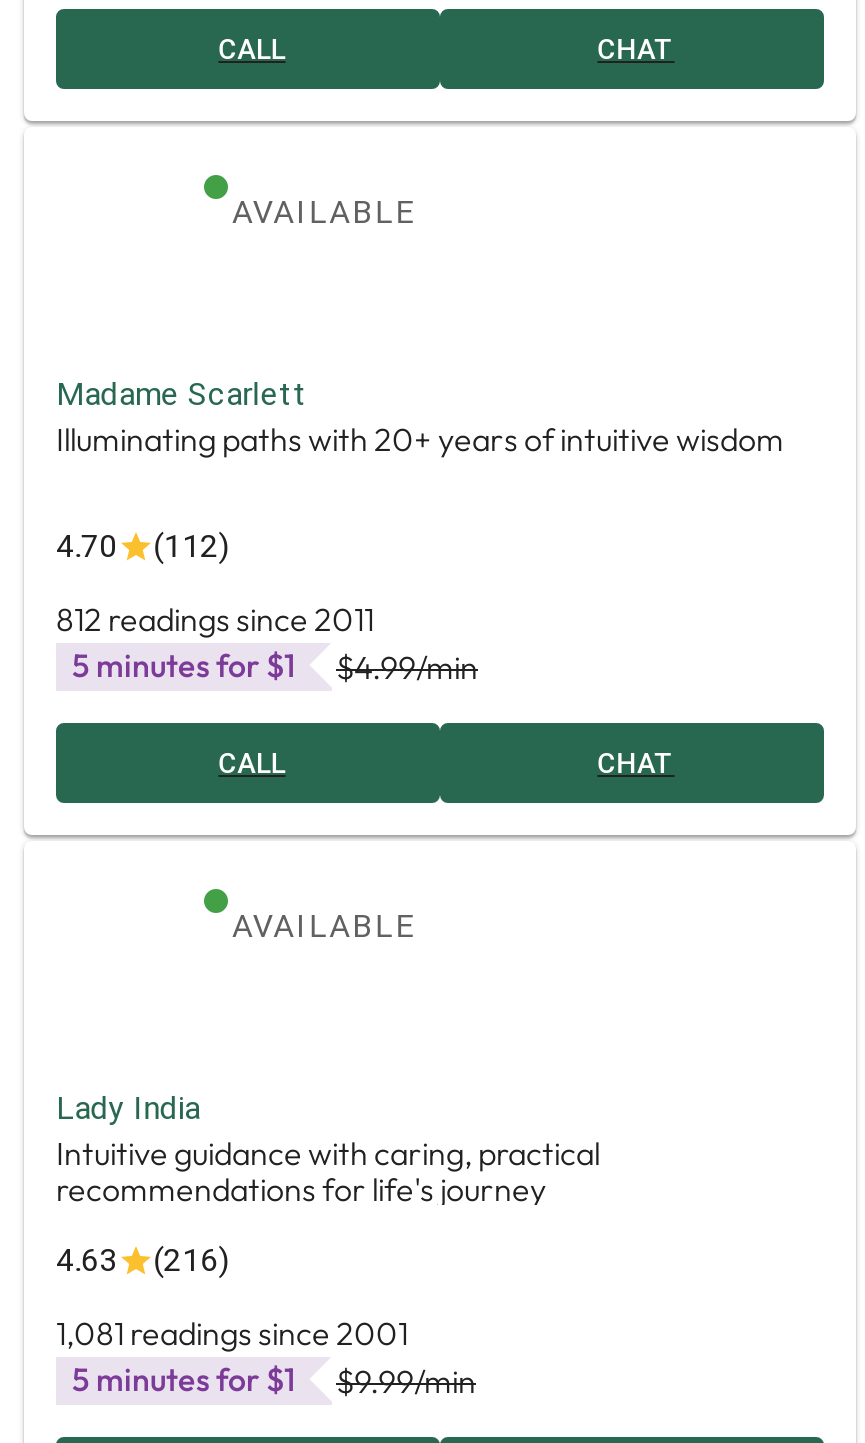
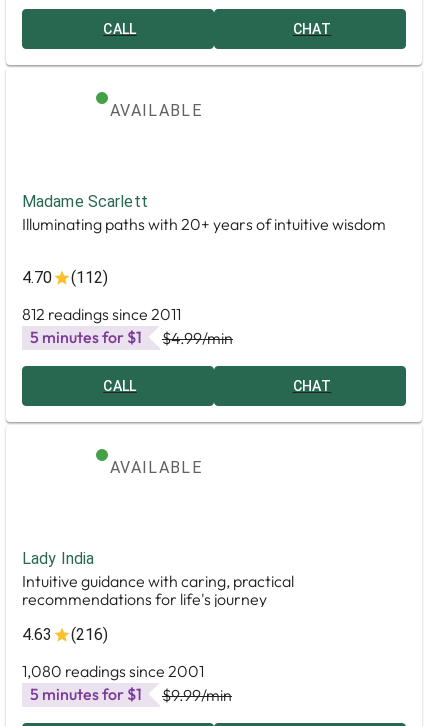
[56,1313,408,1353] 1,081 readings since 2001 -> [22,661,204,681] 1,080 readings since 2001

